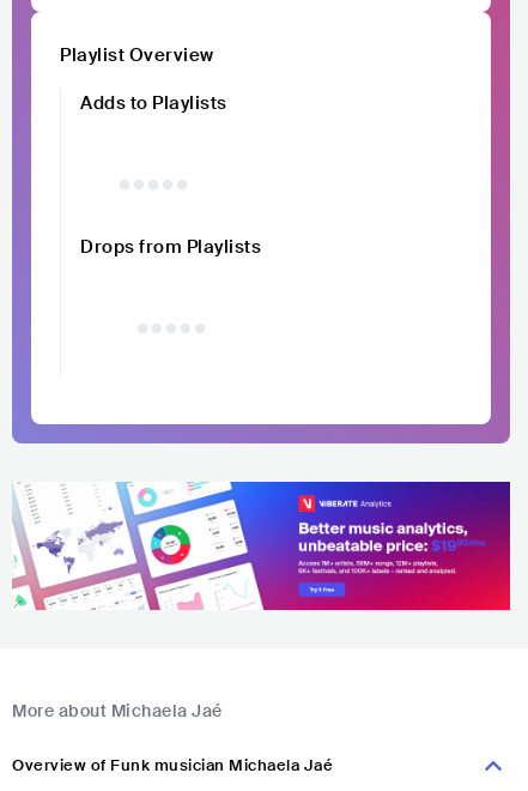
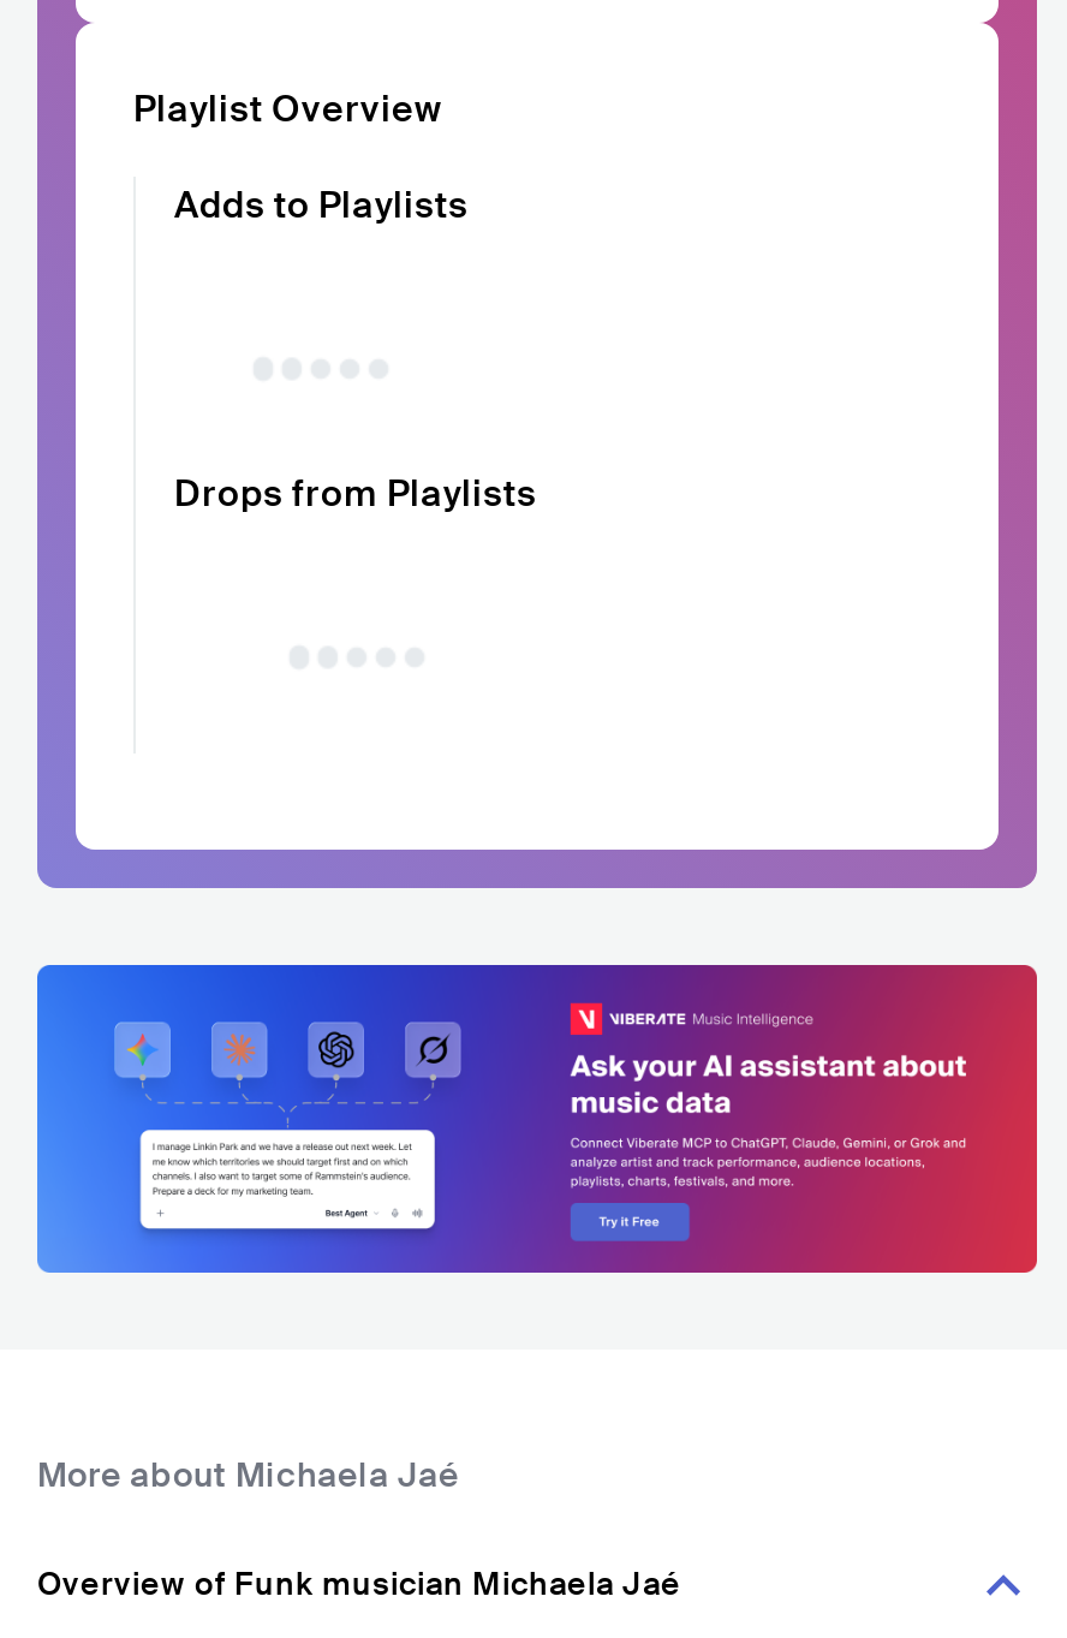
[12,481,511,611] [image] -> [35,963,1039,1275] [image]

